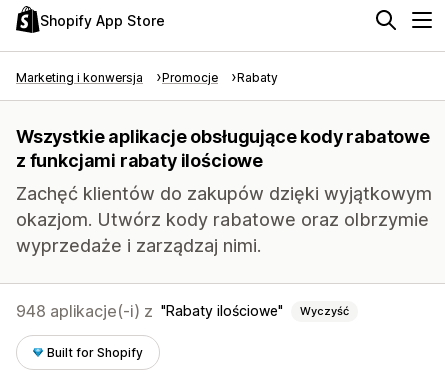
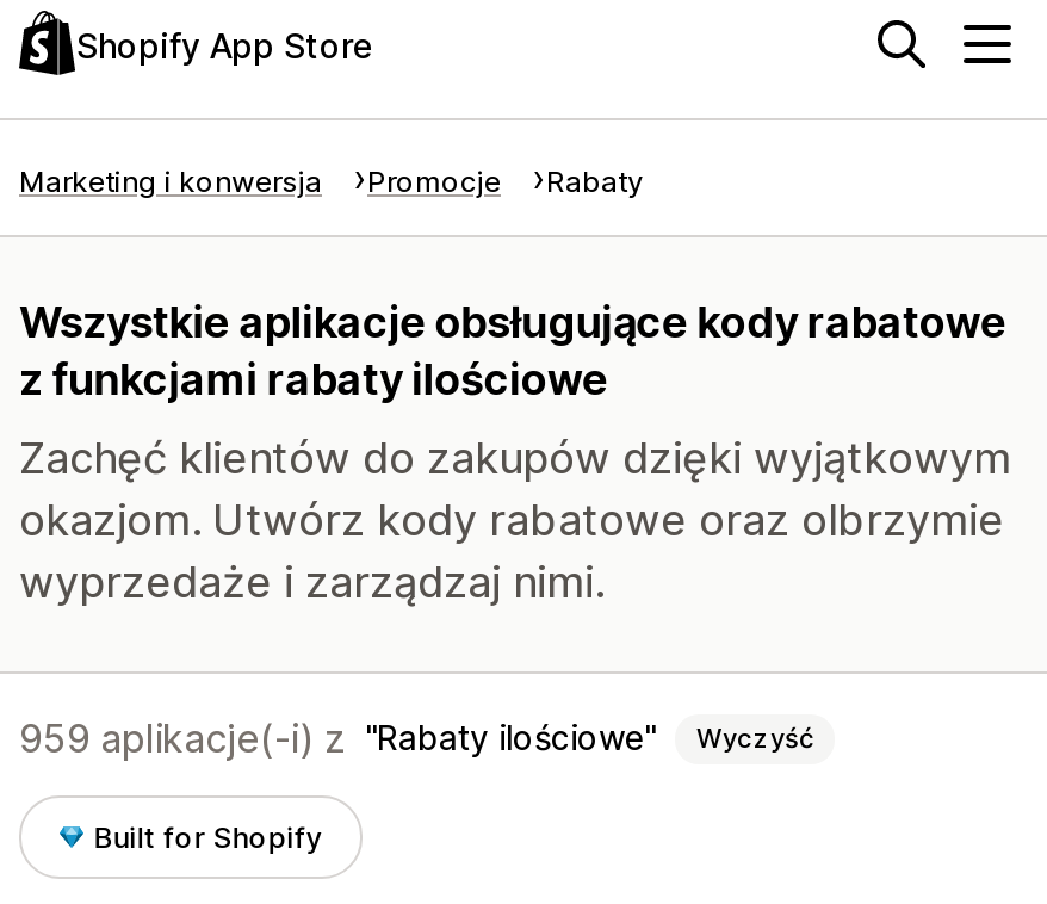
[16,301,349,321] 948 aplikacje(-i) z Rabaty ilościowe Wyczyść -> [19,714,813,762] 959 aplikacje(-i) z Rabaty ilościowe Wyczyść

